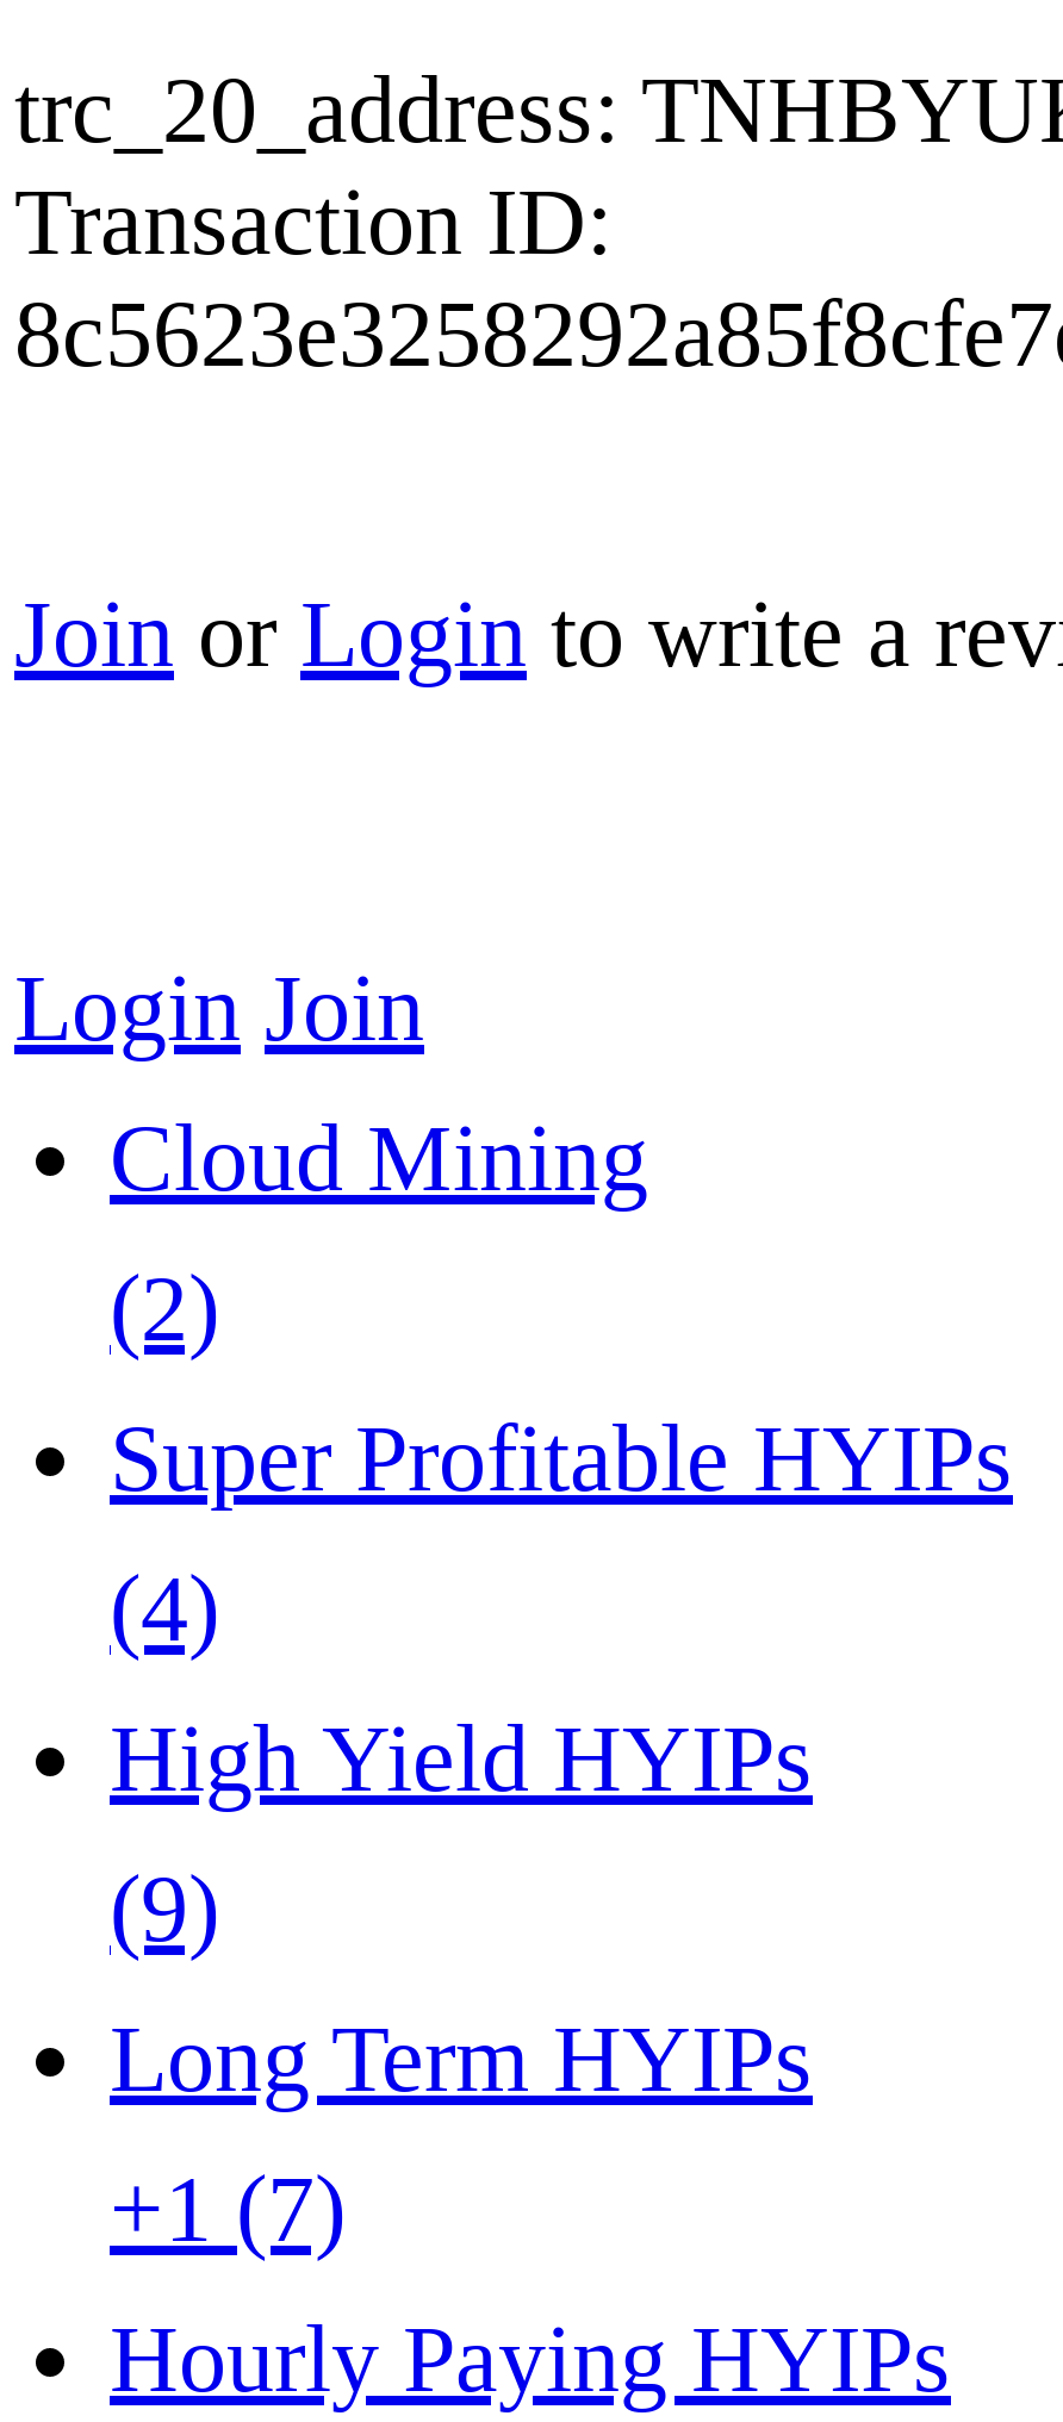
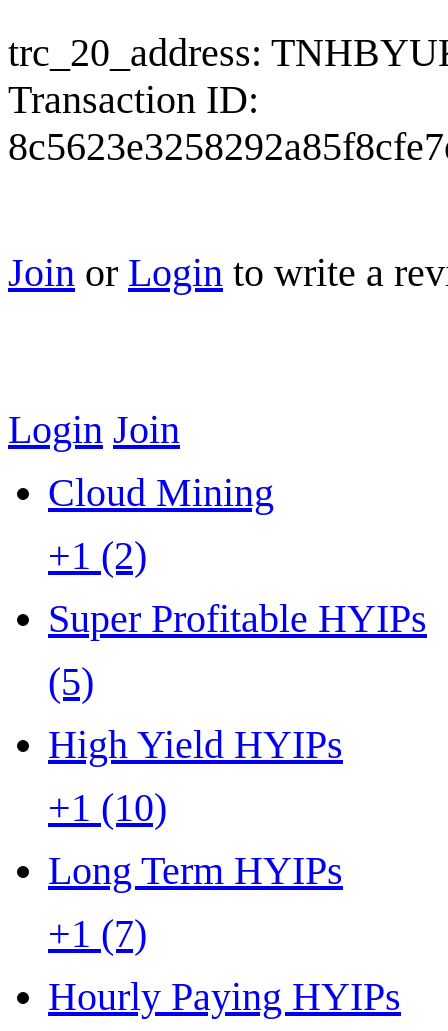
[110,1253,219,1361] (2) -> [48,532,147,577] +1 (2)
[110,1554,219,1661] (4) -> [48,658,94,703] (5)
[110,1854,219,1961] (9) -> [48,784,167,829] +1 (10)

